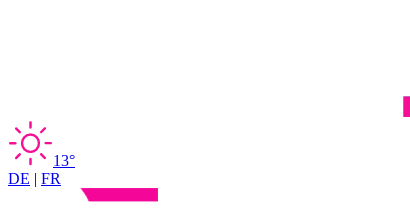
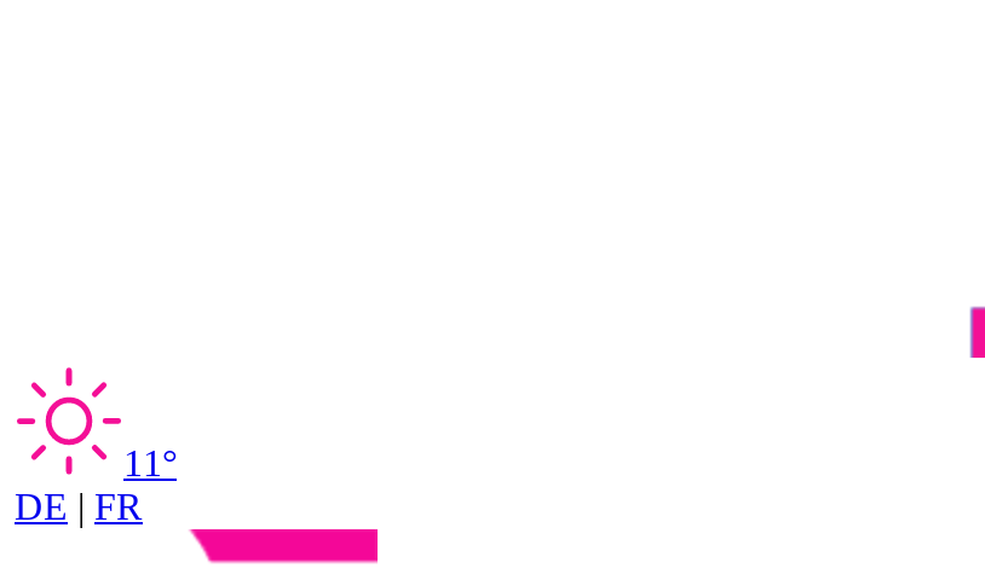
[53,152,75,169] 13° -> [123,442,177,483] 11°

